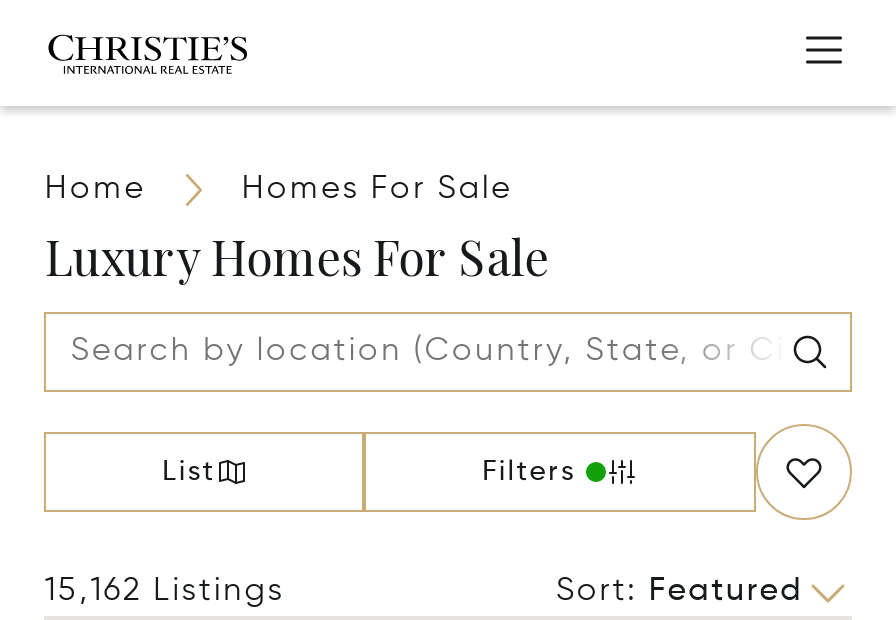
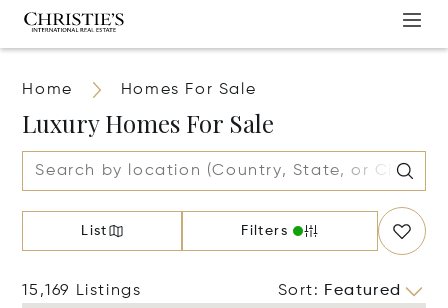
[45,576,285,608] 15,162 Listings -> [22,283,141,299] 15,169 Listings

